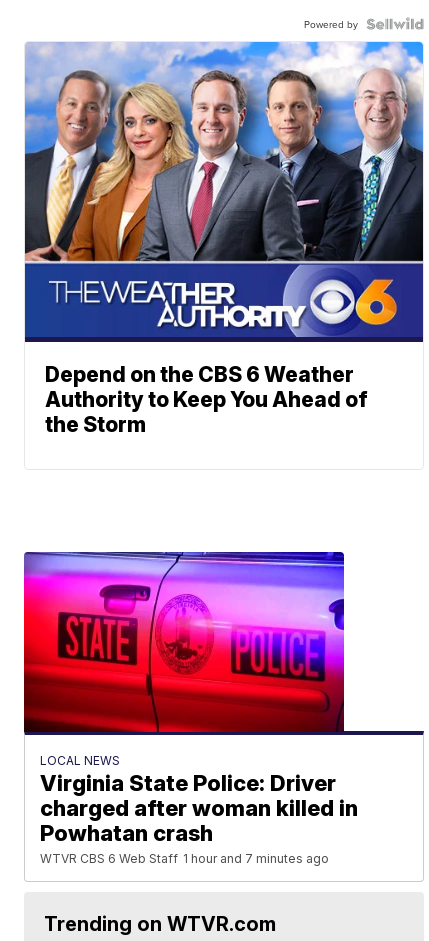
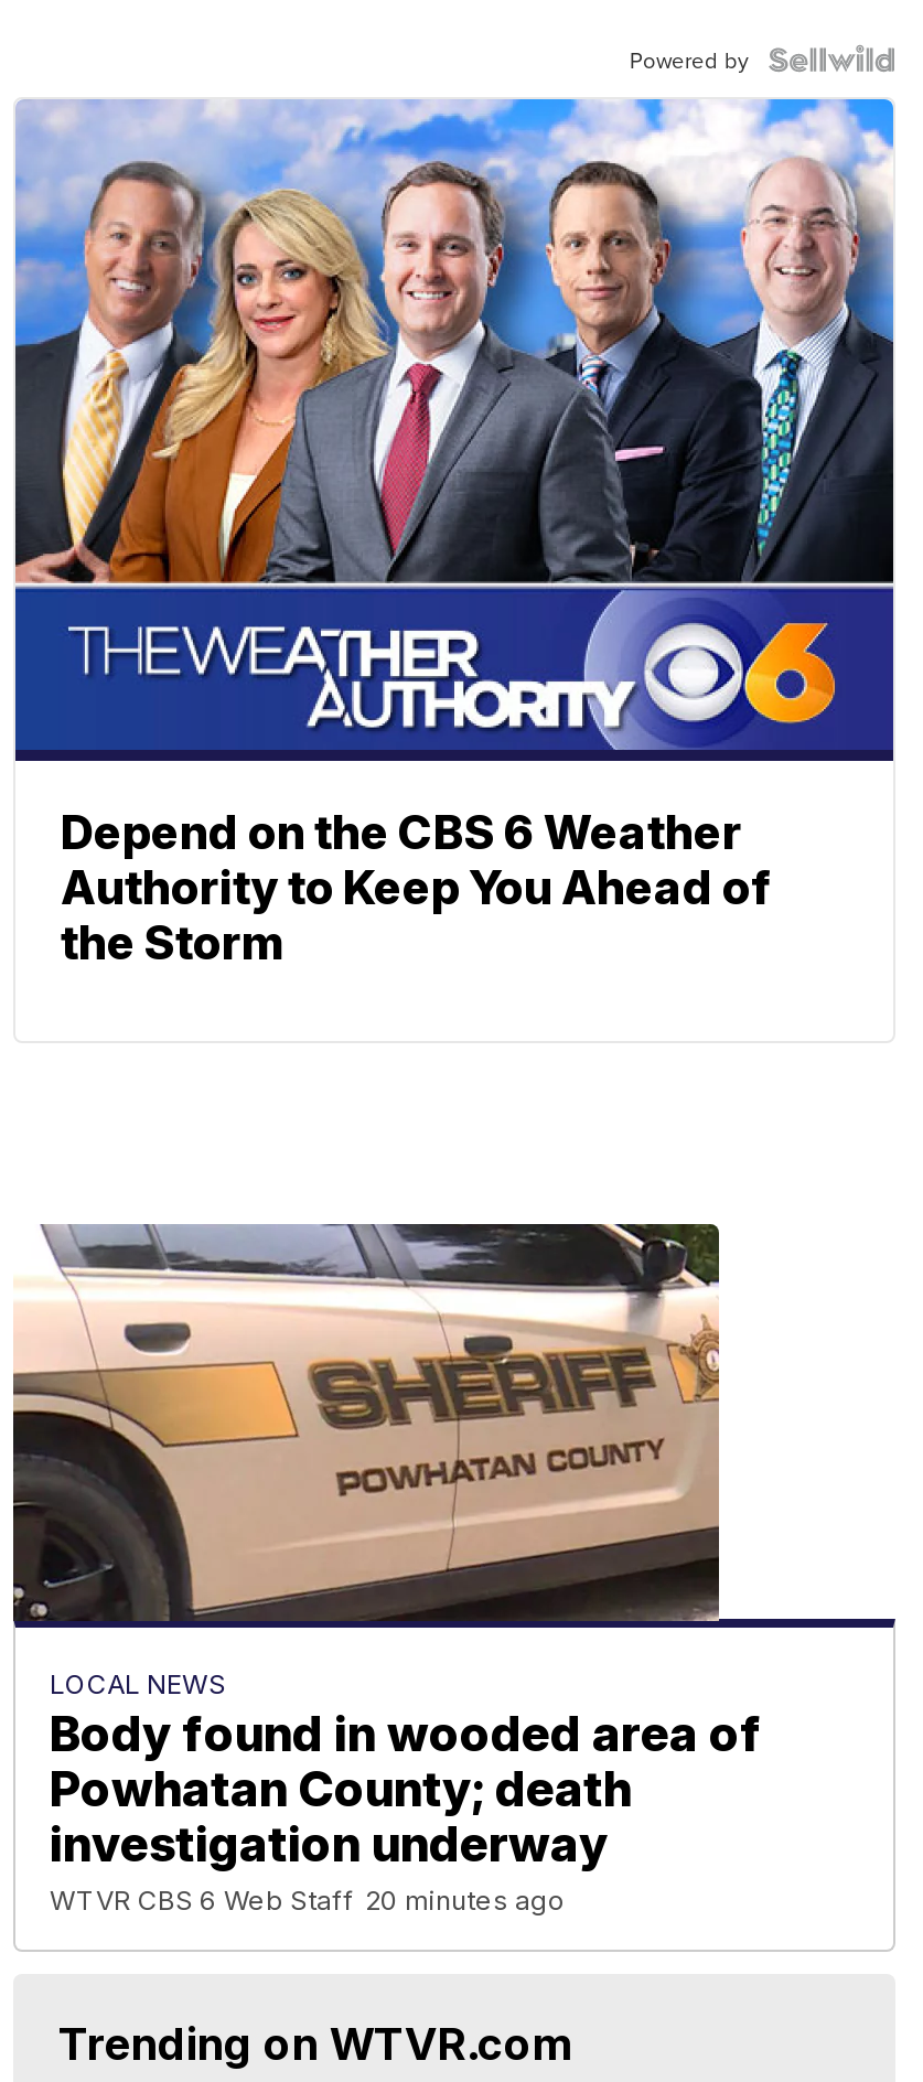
[23,551,358,866] [image] | Virginia State Police: Driver | charged after woman killed in | Powhatan crash | WTVR CBS 6 Web Staff 1 hour and 7 minutes ago -> [11,1222,762,1917] [image] | Body found in wooded area of | Powhatan County; death | investigation underway | WTVR CBS 6 Web Staff 20 minutes ago

